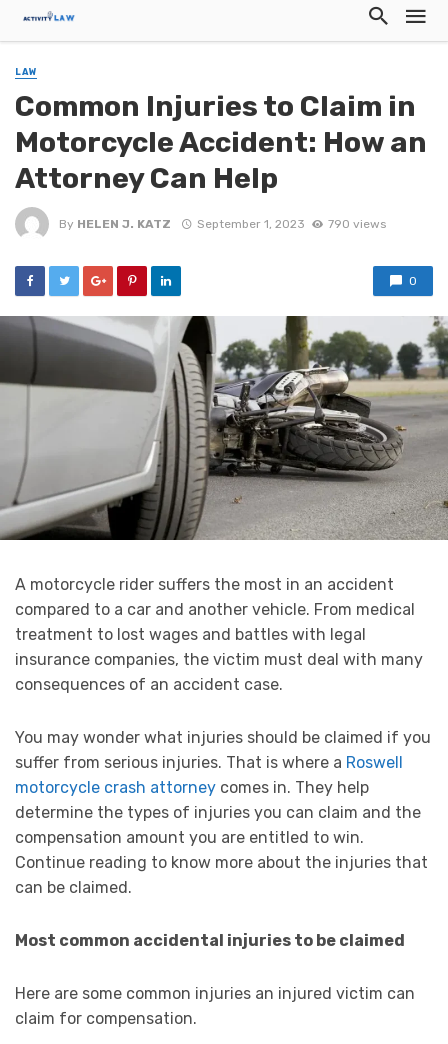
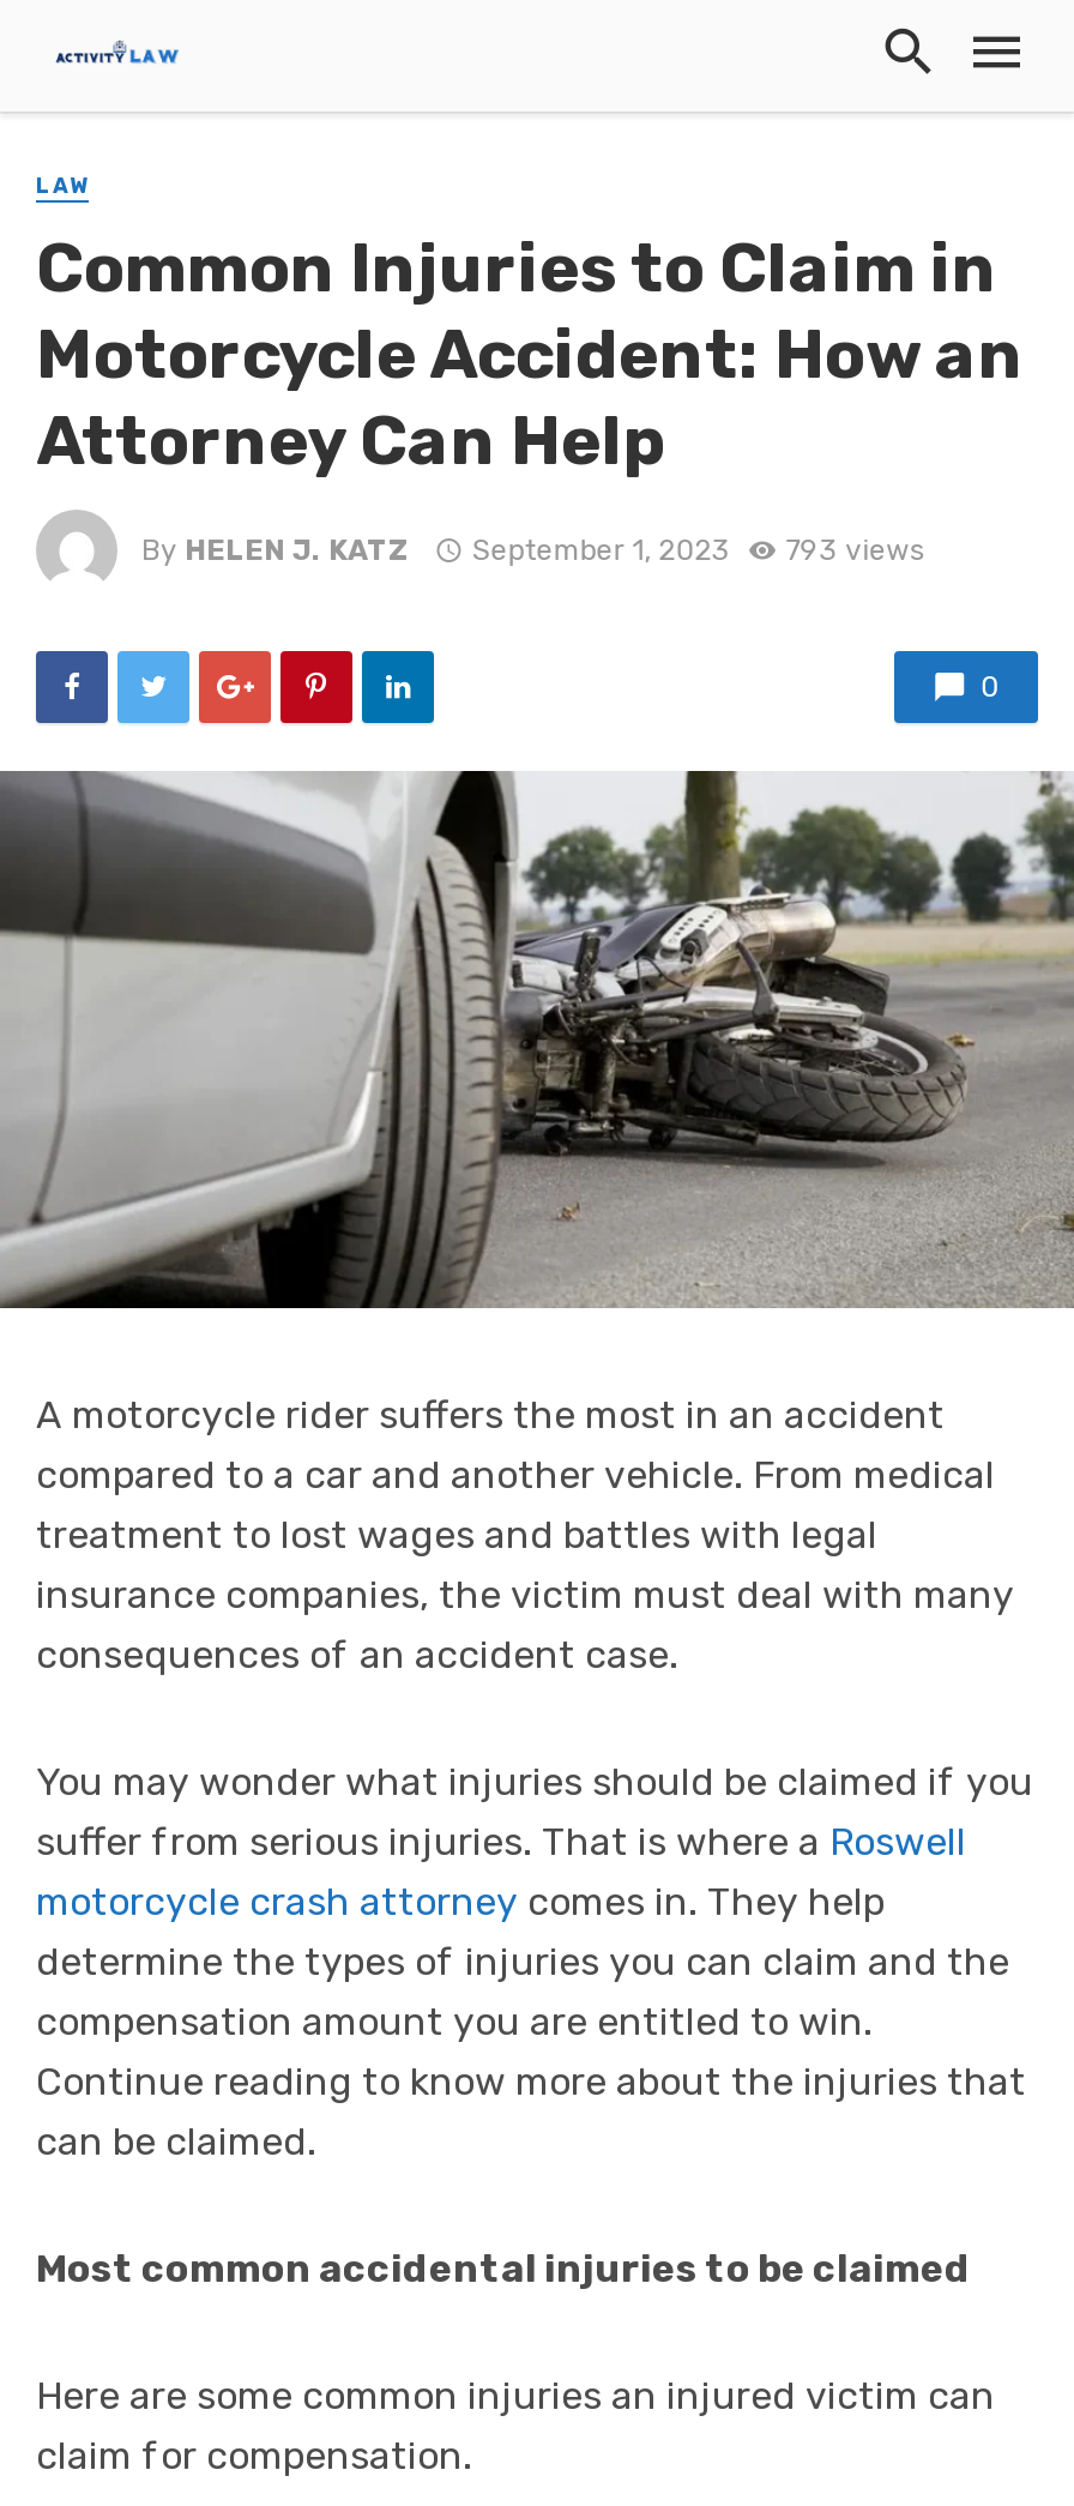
[59,217,386,231] By HELEN J. KATZ September 1, 2023 790 views -> [141,533,924,566] By HELEN J. KATZ September 1, 2023 793 views

